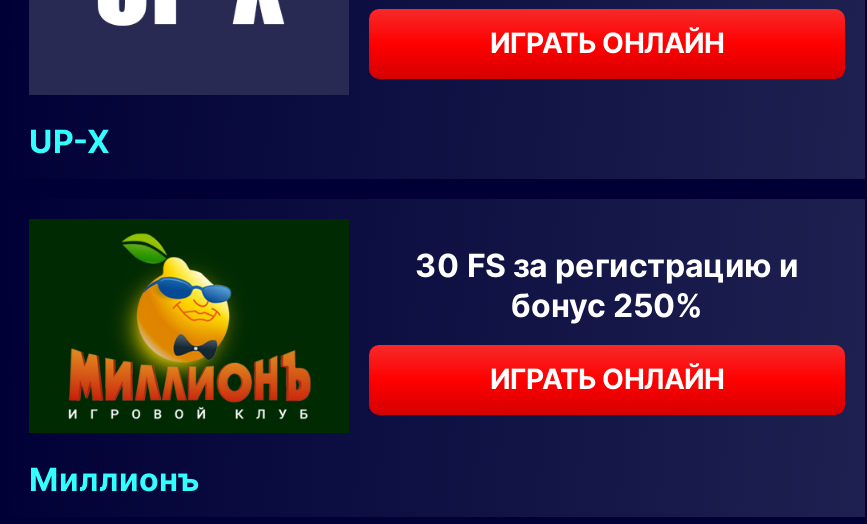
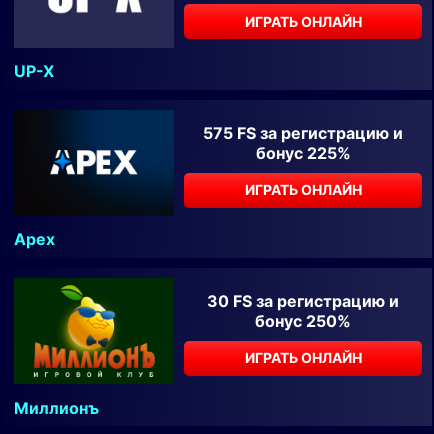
none -> [14,110,403,249] [image] | 575 FS за регистрацию и | бонус 225% | ИГРАТЬ ОНЛАЙН | Apex

